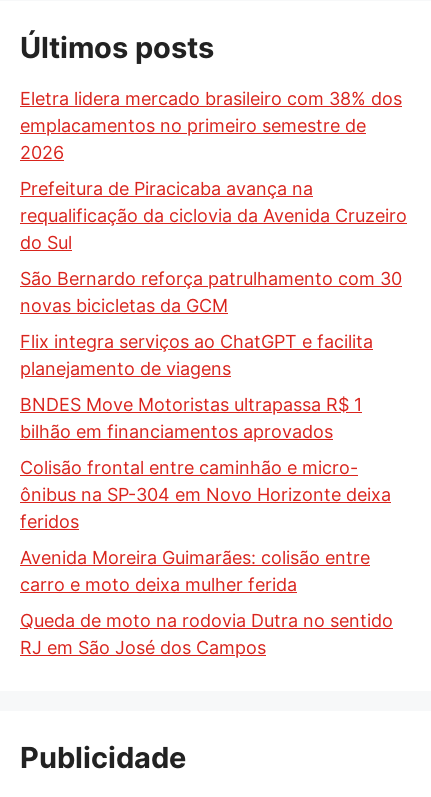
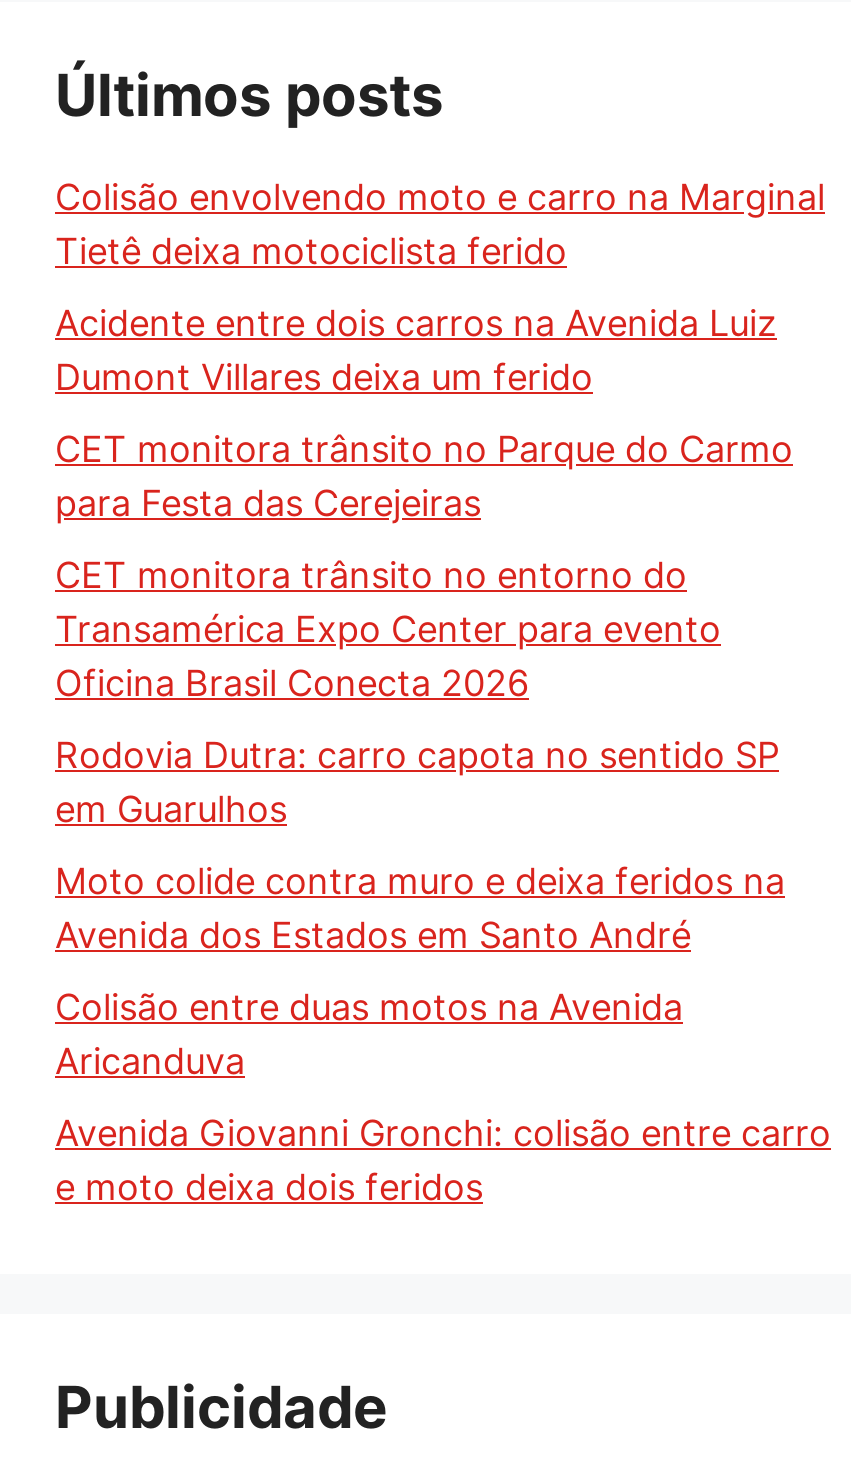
[20,88,402,163] Eletra lidera mercado brasileiro com 38% dos | emplacamentos no primeiro semestre de | 2026 -> [55,177,825,273] Colisão envolvendo moto e carro na Marginal | Tietê deixa motociclista ferido
[20,178,407,253] Prefeitura de Piracicaba avança na | requalificação da ciclovia da Avenida Cruzeiro | do Sul -> [55,303,777,399] Acidente entre dois carros na Avenida Luiz | Dumont Villares deixa um ferido
[20,268,402,316] São Bernardo reforça patrulhamento com 30 | novas bicicletas da GCM -> [55,429,793,525] CET monitora trânsito no Parque do Carmo | para Festa das Cerejeiras
[20,331,373,379] Flix integra serviços ao ChatGPT e facilita | planejamento de viagens -> [55,555,721,705] CET monitora trânsito no entorno do | Transamérica Expo Center para evento | Oficina Brasil Conecta 2026
[20,394,362,442] BNDES Move Motoristas ultrapassa R$ 1 | bilhão em financiamentos aprovados -> [55,735,779,831] Rodovia Dutra: carro capota no sentido SP | em Guarulhos
[20,457,391,532] Colisão frontal entre caminhão e micro- | ônibus na SP-304 em Novo Horizonte deixa | feridos -> [55,861,785,957] Moto colide contra muro e deixa feridos na | Avenida dos Estados em Santo André
[20,547,370,595] Avenida Moreira Guimarães: colisão entre | carro e moto deixa mulher ferida -> [55,987,683,1083] Colisão entre duas motos na Avenida | Aricanduva
[20,610,393,658] Queda de moto na rodovia Dutra no sentido | RJ em São José dos Campos -> [55,1113,831,1209] Avenida Giovanni Gronchi: colisão entre carro | e moto deixa dois feridos

